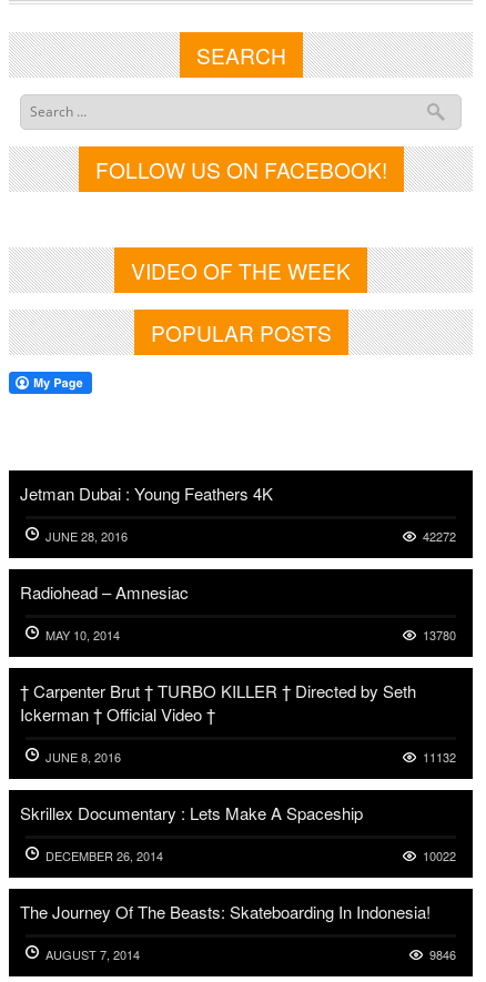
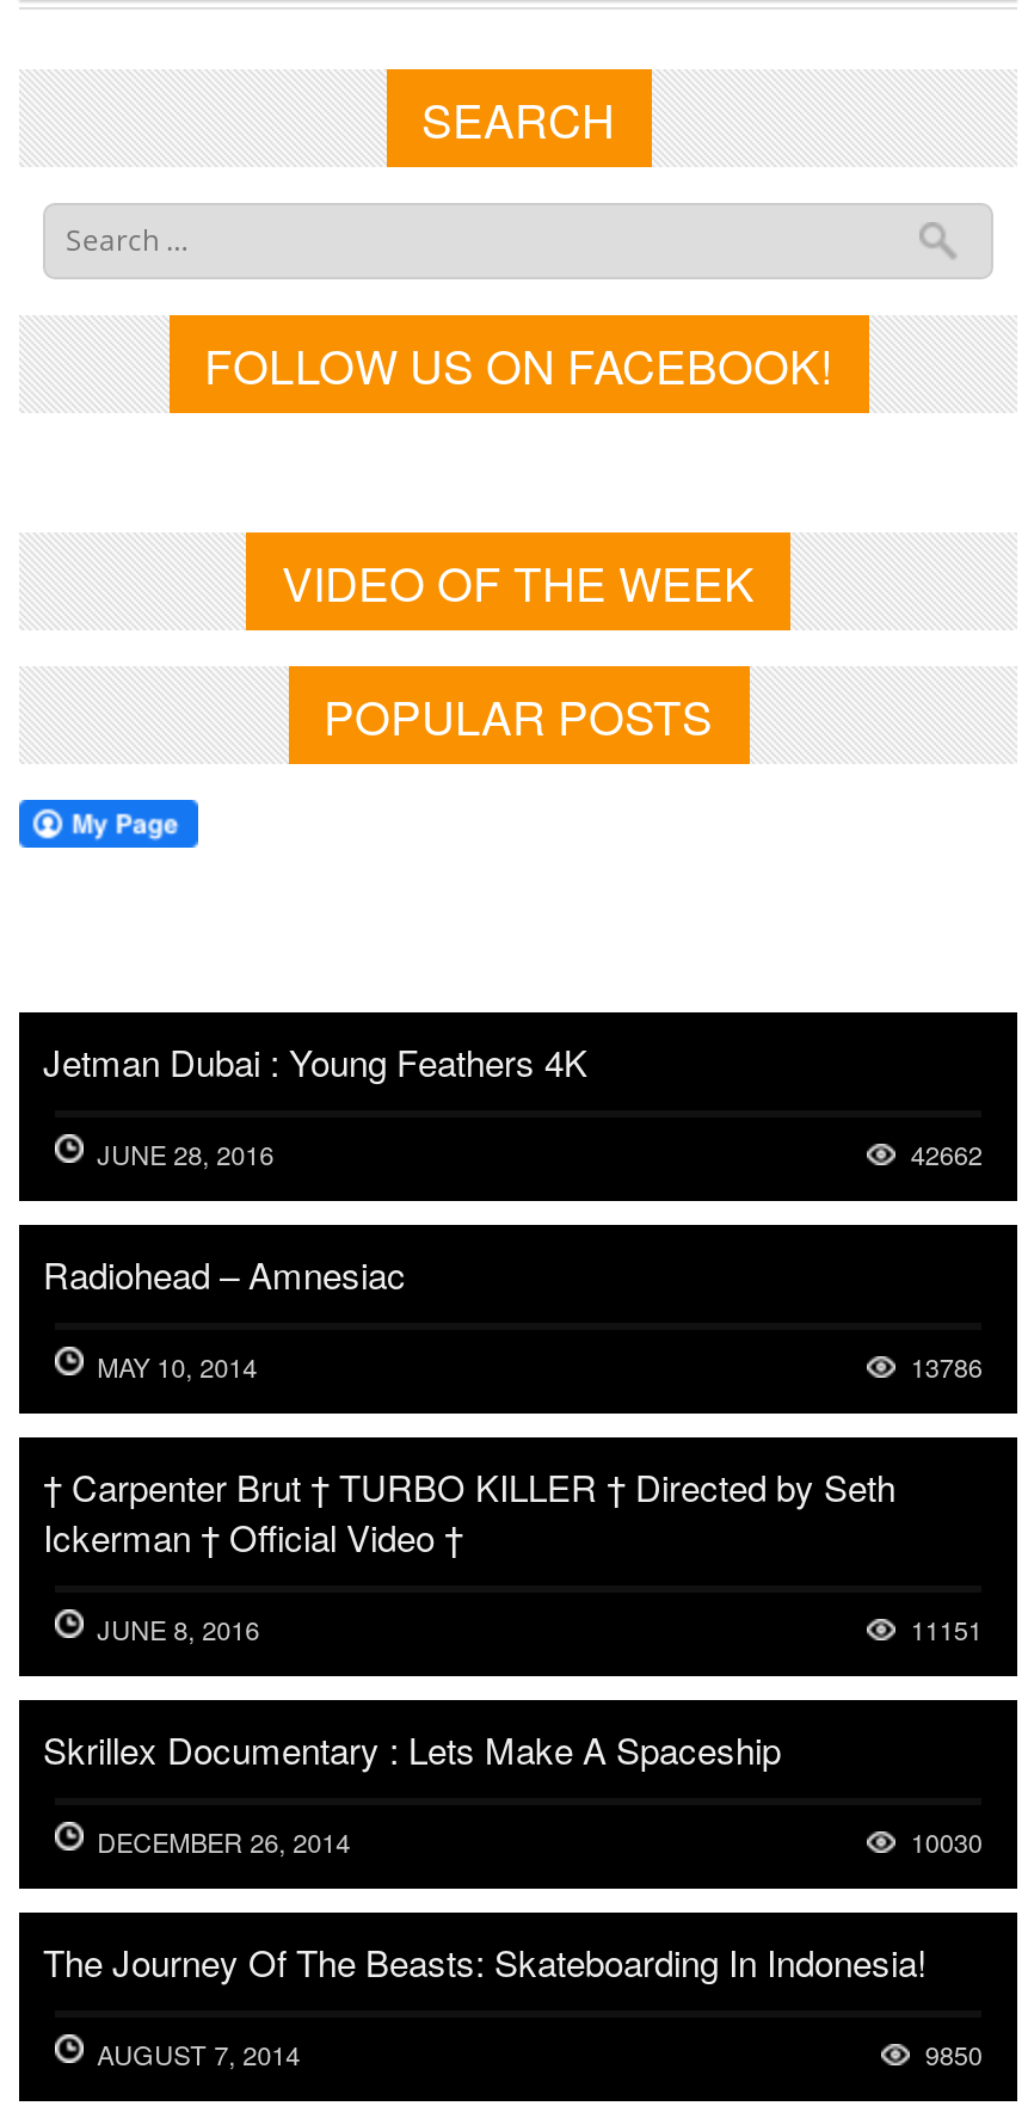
[423,527,456,545] 42272 -> [911,1134,982,1172] 42662
[423,626,456,644] 13780 -> [911,1347,982,1385] 13786
[423,748,456,766] 11132 -> [911,1609,982,1648] 11151
[423,847,456,864] 10022 -> [911,1822,982,1860] 10030
[430,945,456,963] 9846 -> [925,2034,982,2073] 9850

